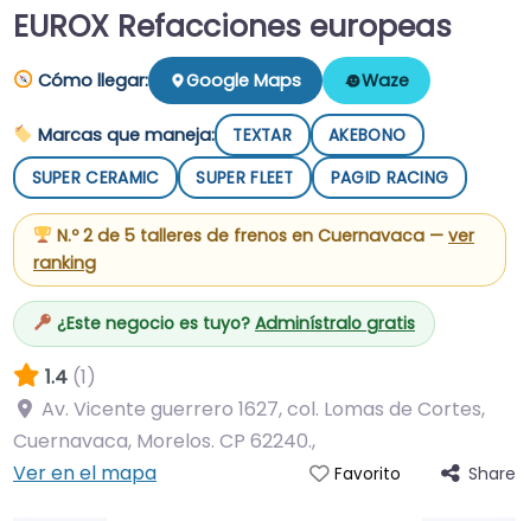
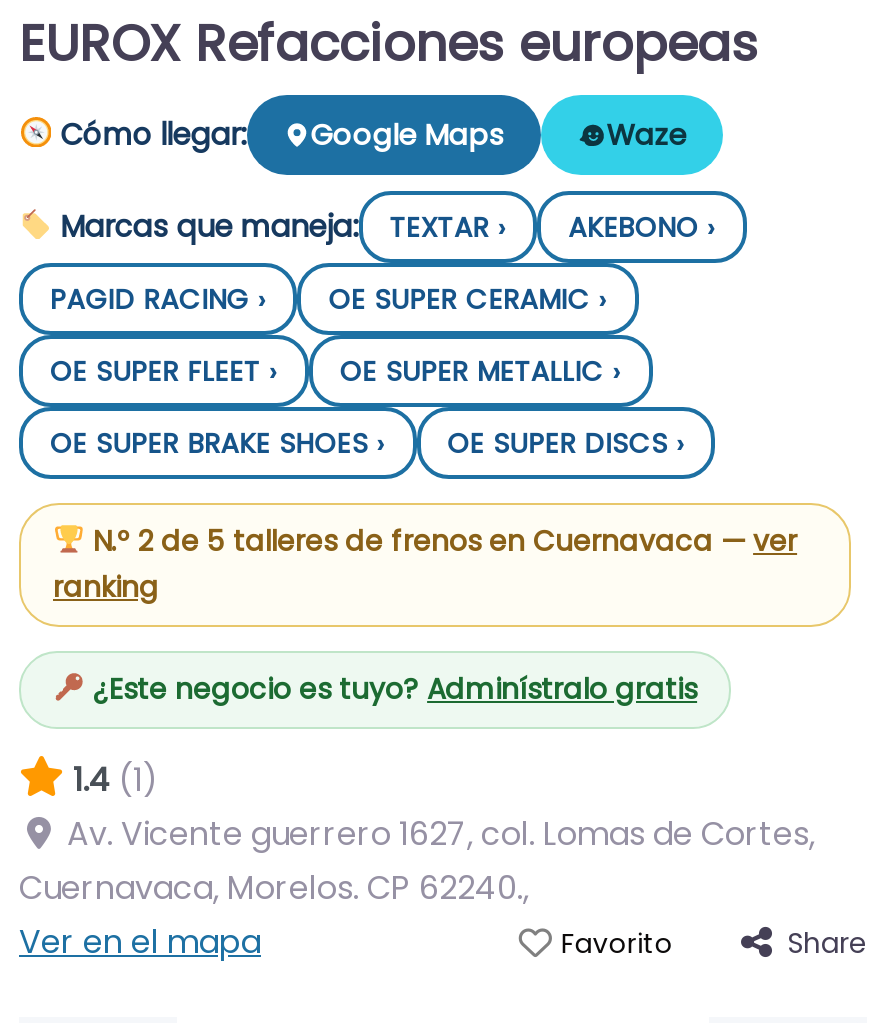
[31,124,449,189] TEXTAR | AKEBONO | SUPER CERAMIC | SUPER FLEET | PAGID RACING -> [50,208,716,462] TEXTAR › | AKEBONO › | PAGID RACING › | OE SUPER CERAMIC › | OE SUPER FLEET › | OE SUPER METALLIC › | OE SUPER BRAKE SHOES › | OE SUPER DISCS ›

